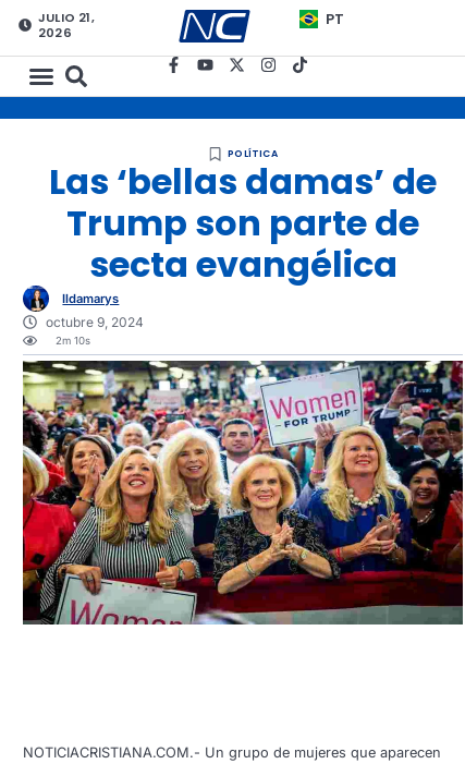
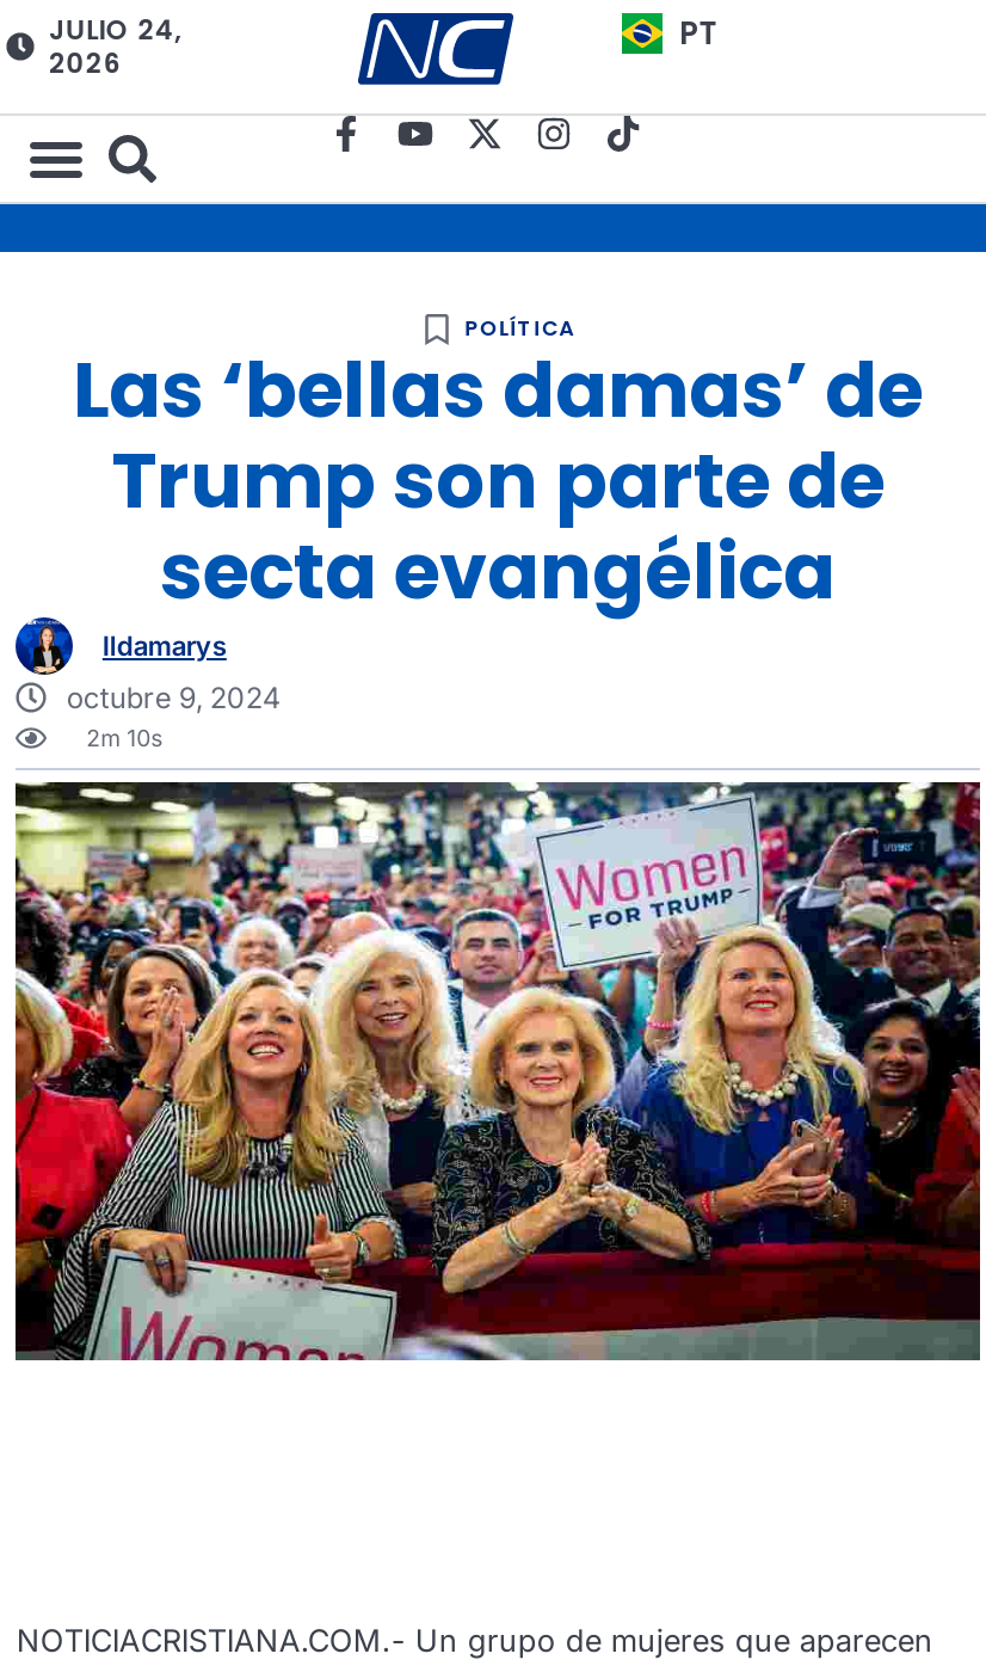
[38,9,95,26] JULIO 21, -> [49,11,182,49] JULIO 24,

